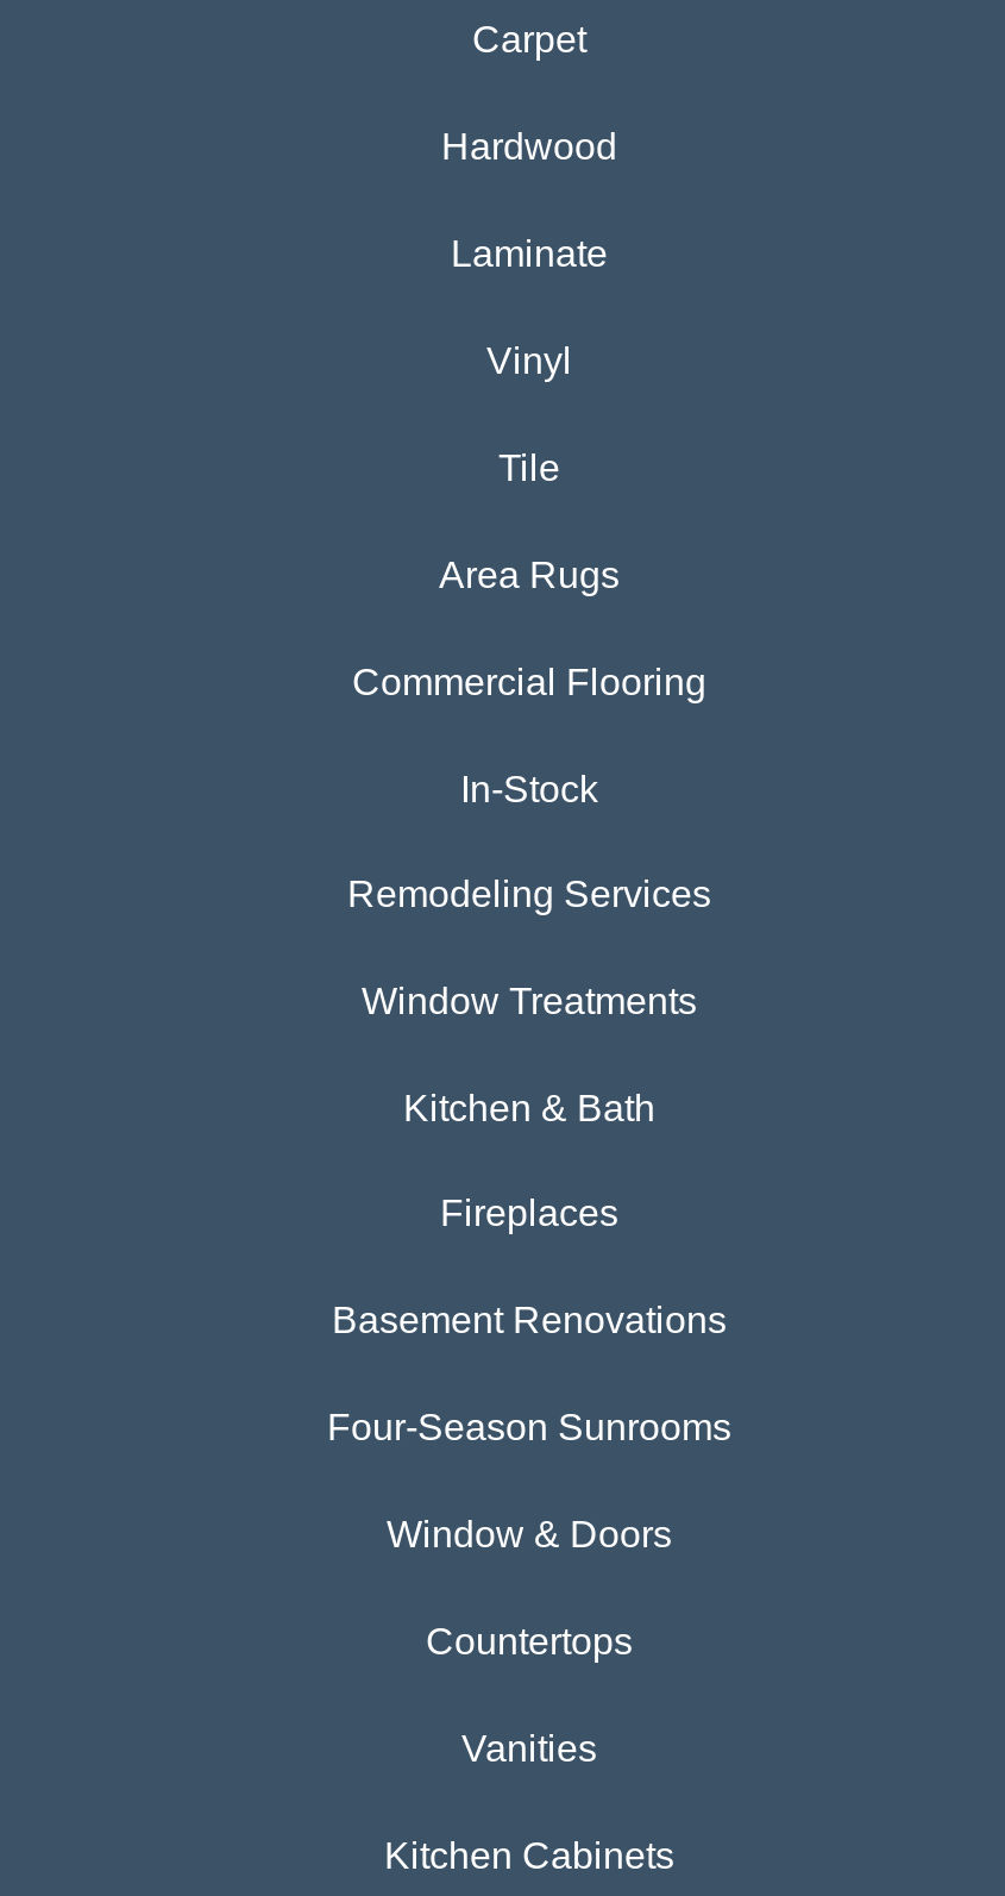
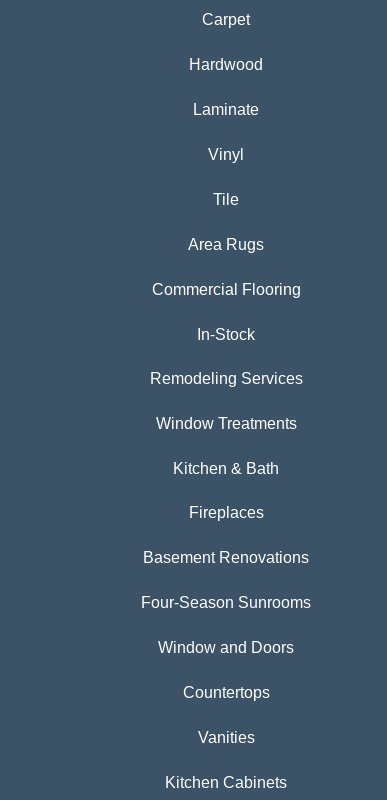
[387,1513,672,1553] Window & Doors -> [158,639,294,656] Window and Doors

